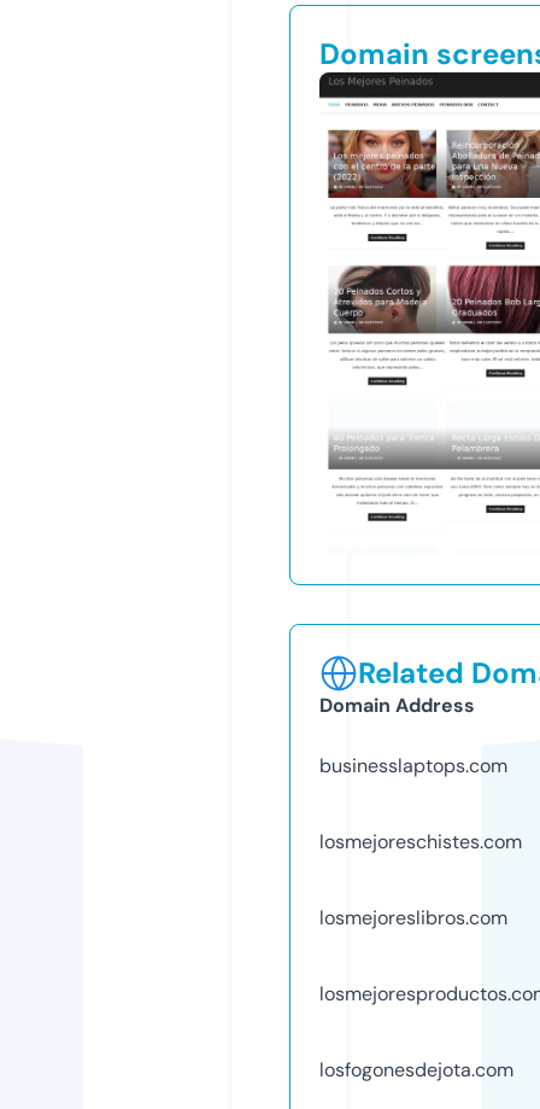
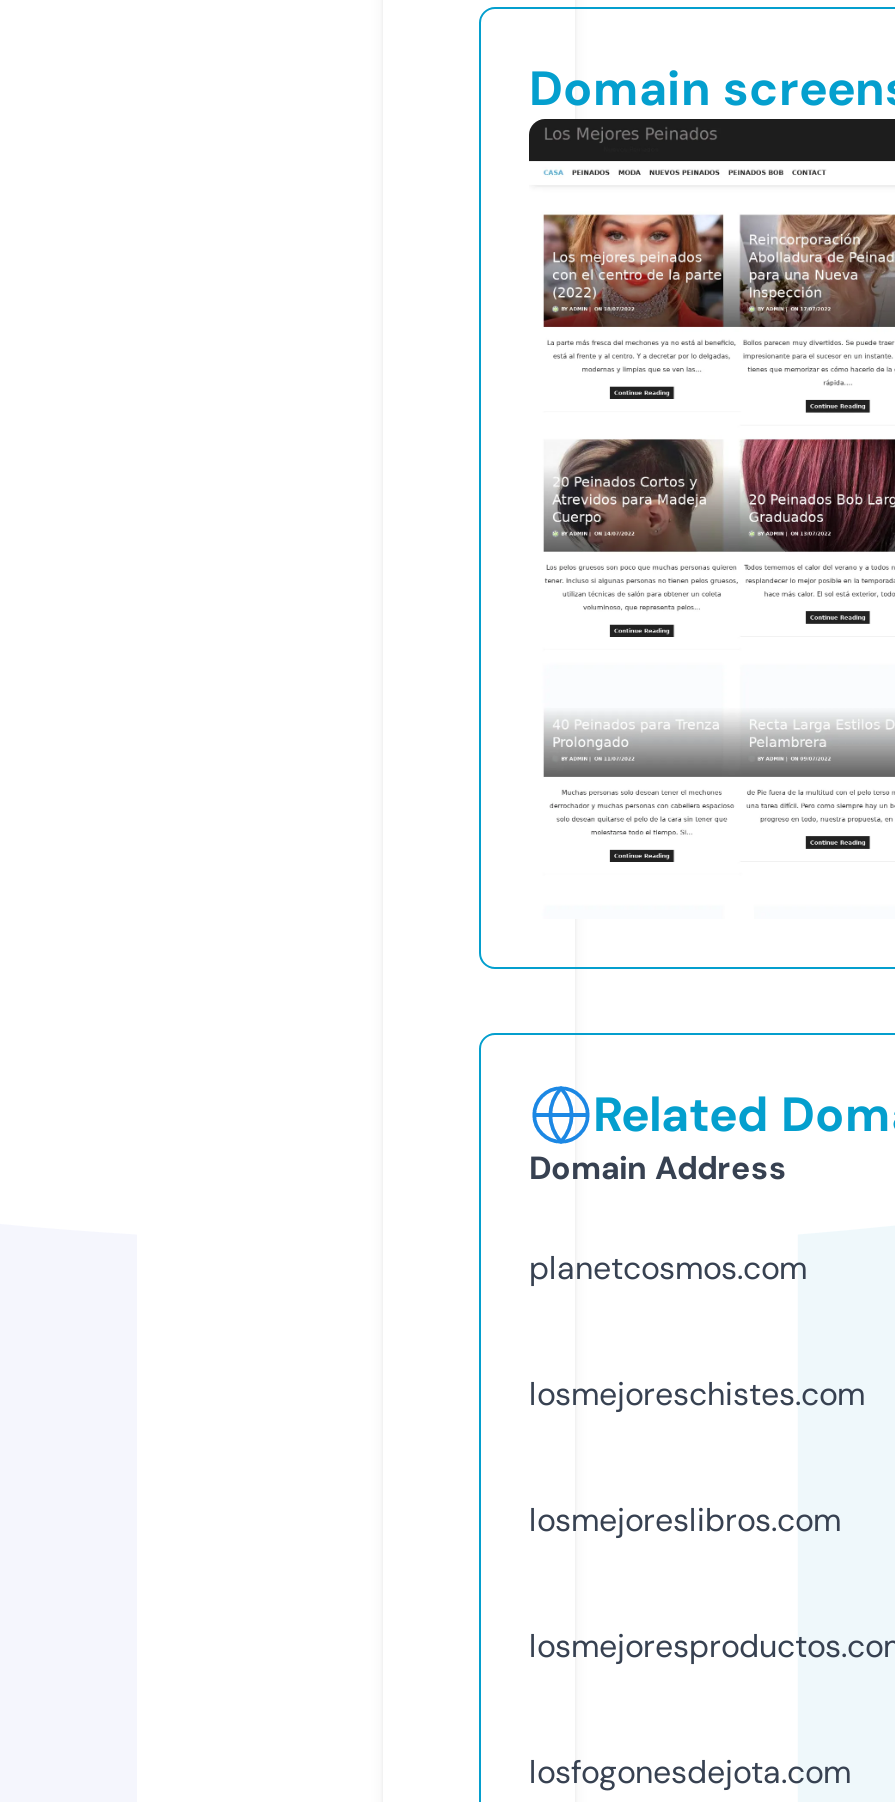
[319,753,507,778] businesslaptops.com -> [529,1247,807,1289] planetcosmos.com

